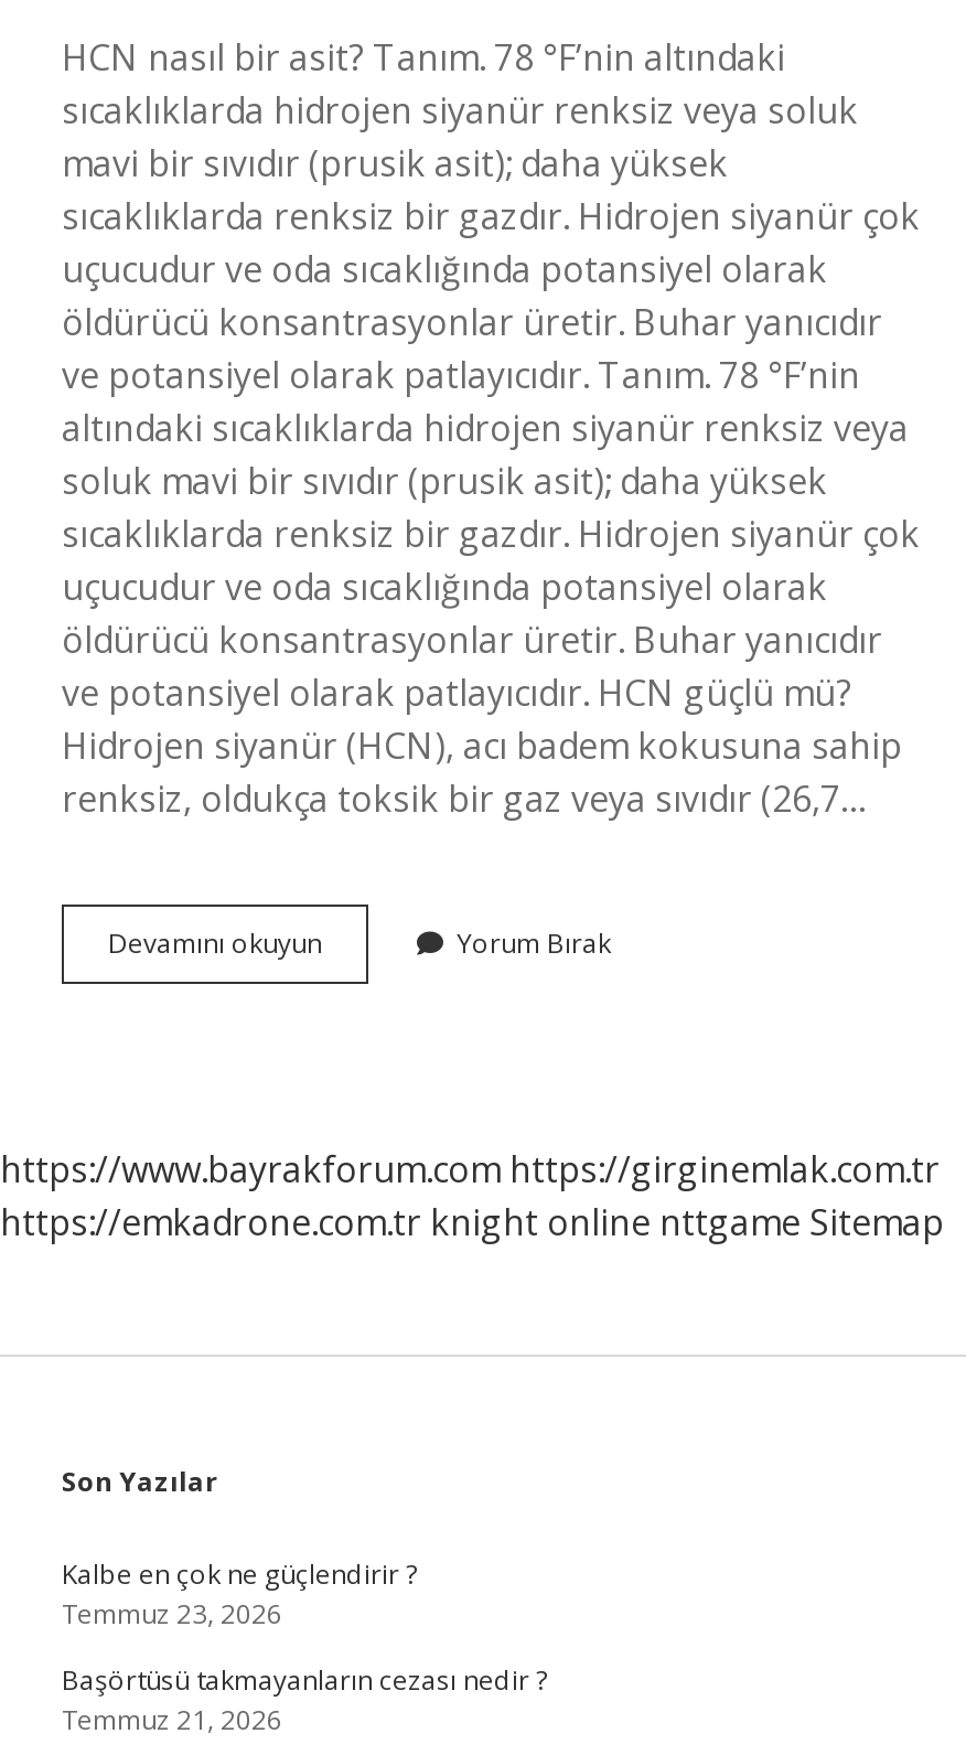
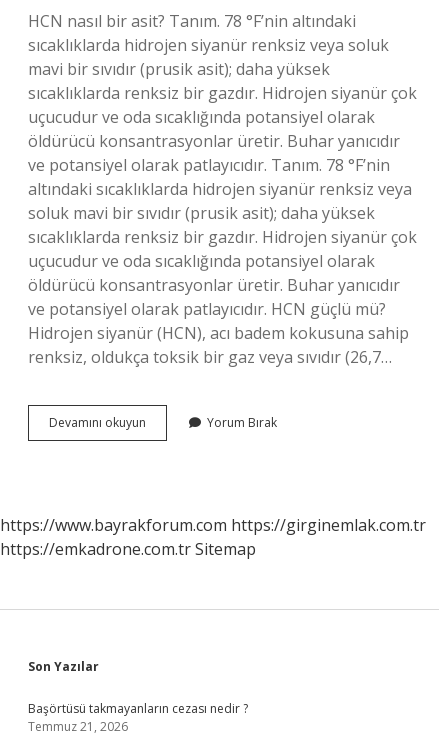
[0,1198,944,1246] https://emkadrone.com.tr knight online nttgame Sitemap -> [0,538,256,560] https://emkadrone.com.tr Sitemap
[62,1555,417,1633] Kalbe en çok ne güçlendirir ? | Temmuz 23, 2026 -> none

